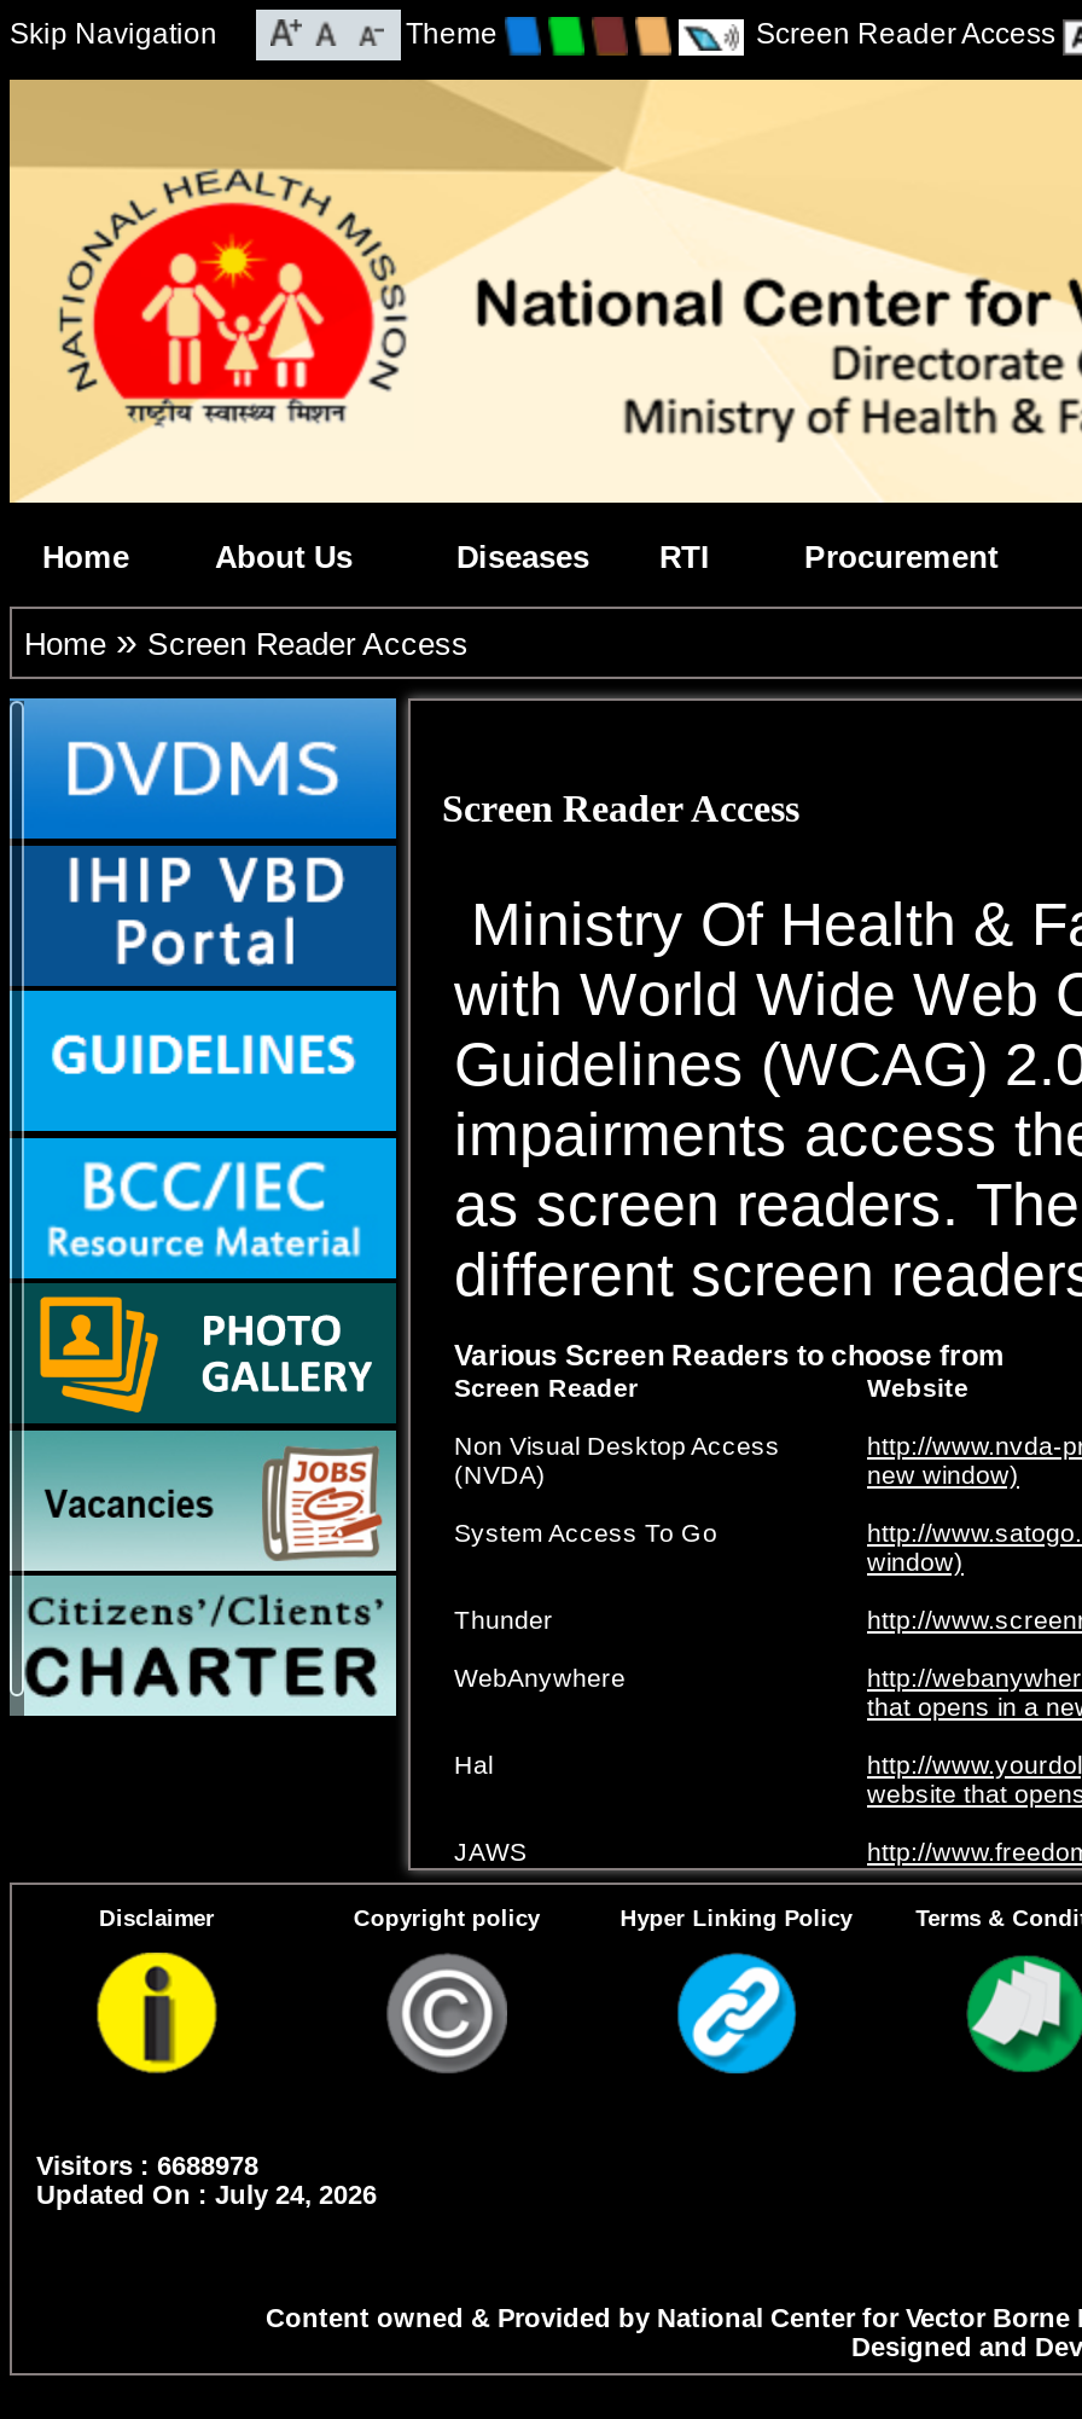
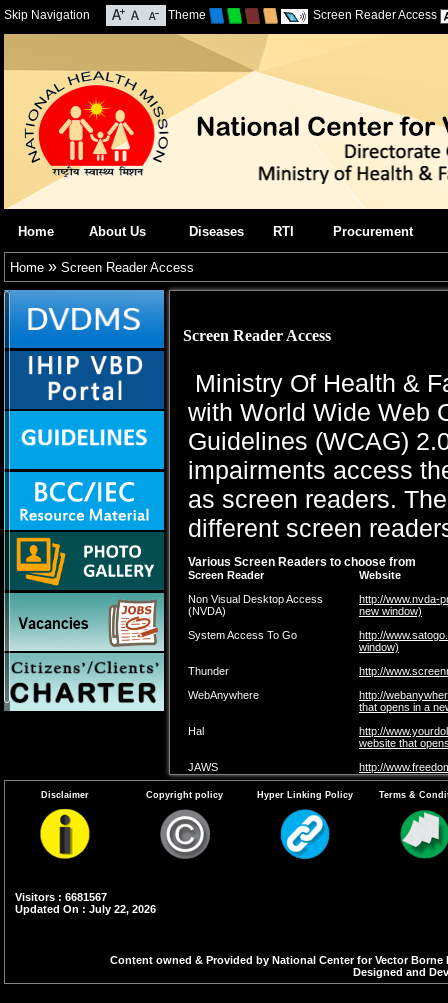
[36,2151,258,2180] Visitors : 6688978 -> [15,891,107,903] Visitors : 6681567
[36,2180,377,2209] Updated On : July 24, 2026 -> [15,903,156,915] Updated On : July 22, 2026

